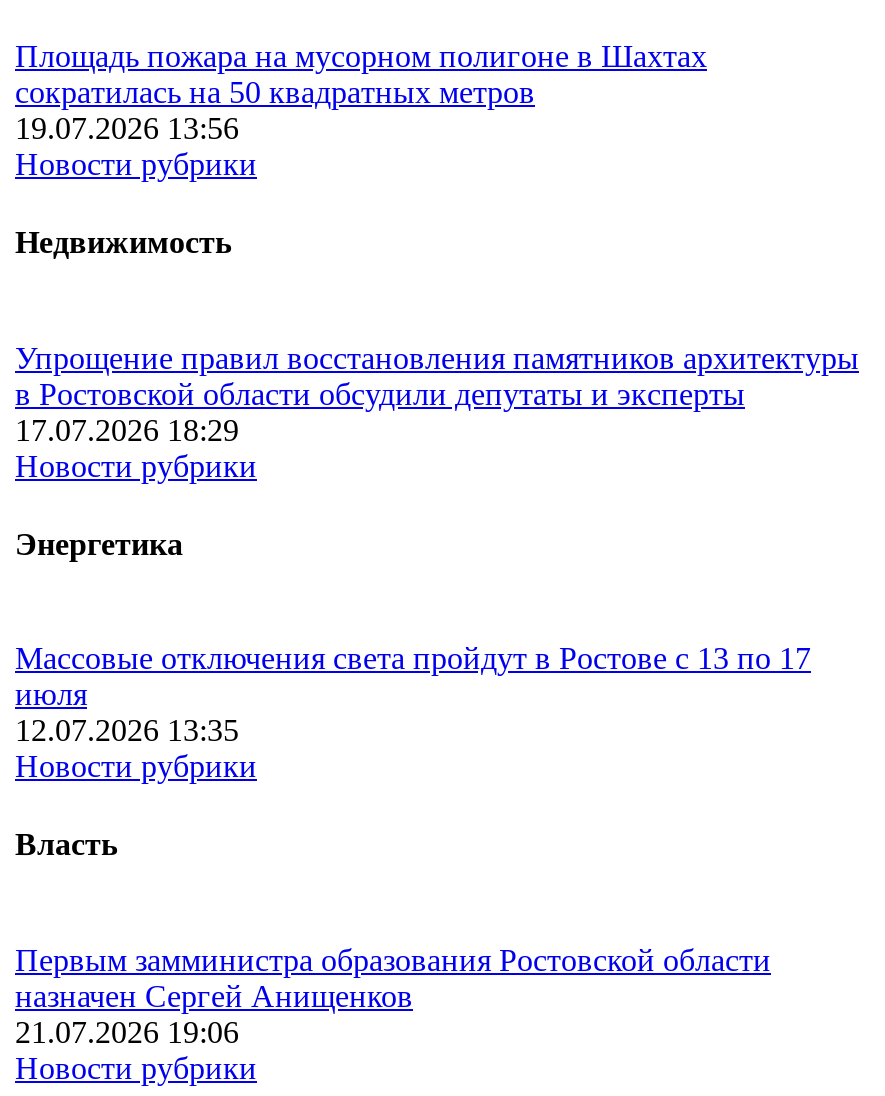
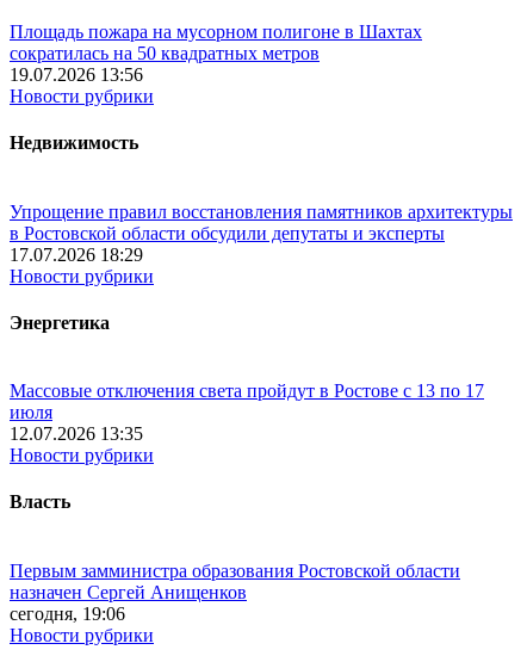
[15,1015,239,1049] 21.07.2026 19:06 -> [10,603,125,624] сегодня, 19:06

